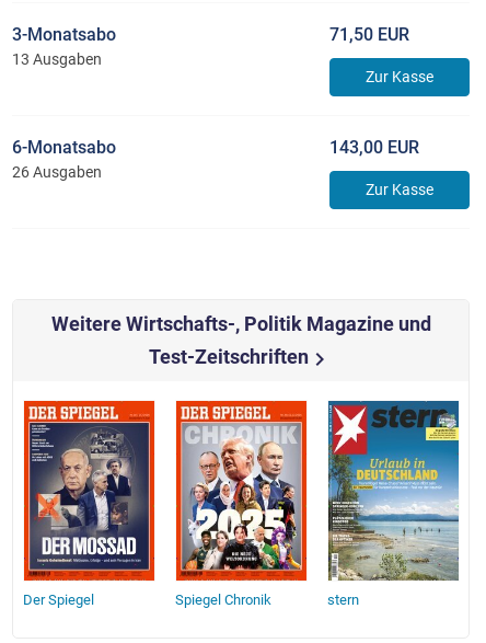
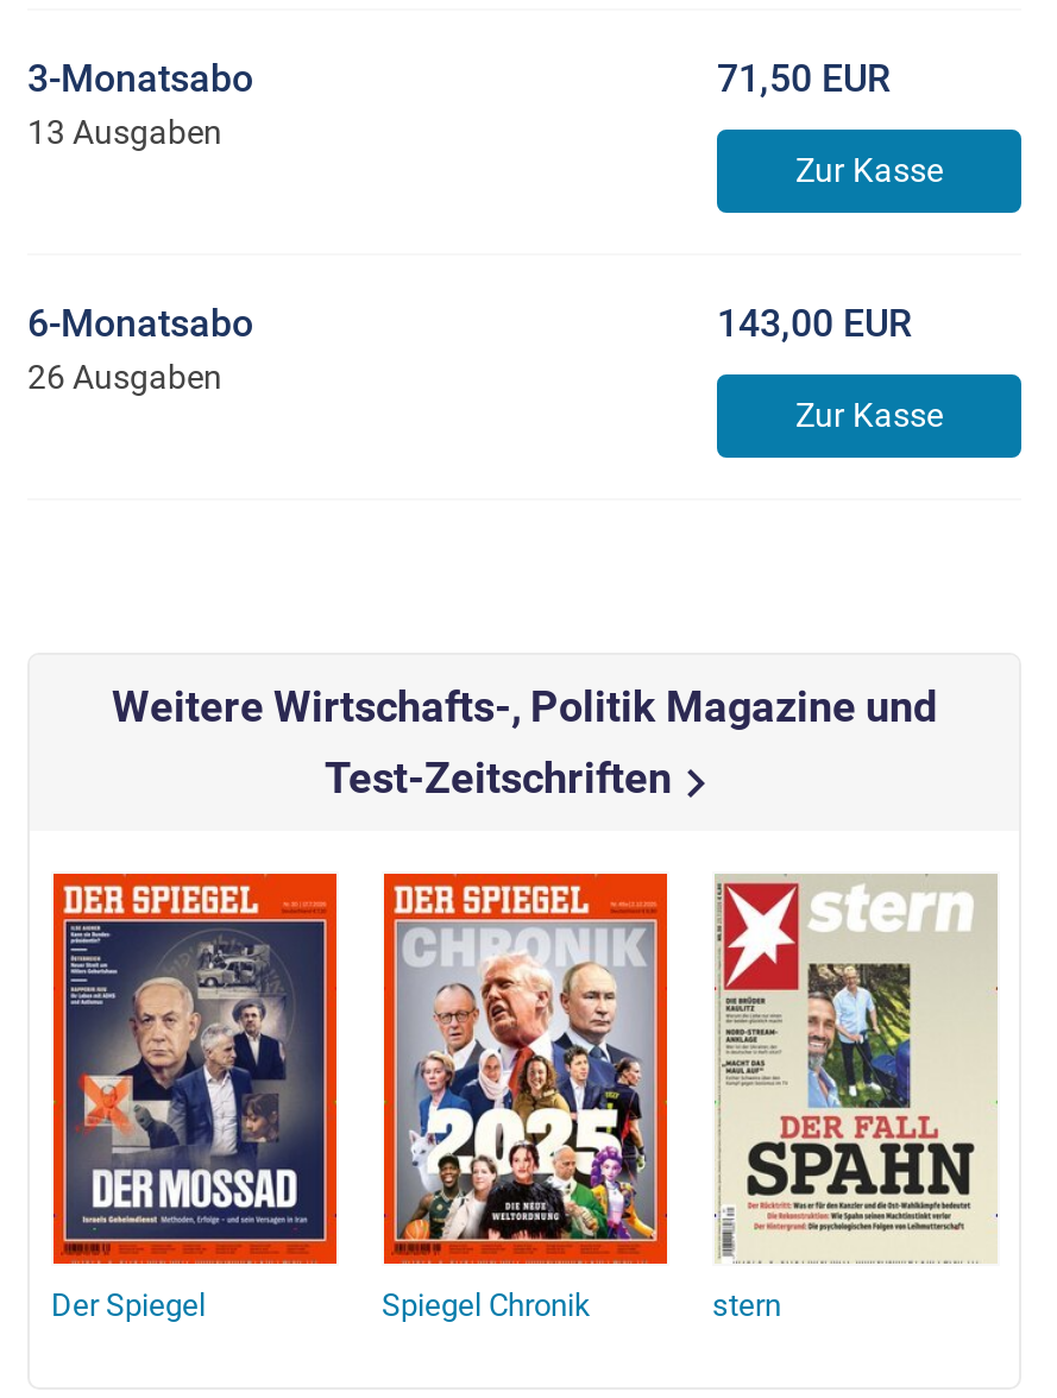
[327,400,460,582] [image] -> [715,874,998,1264] [image]

